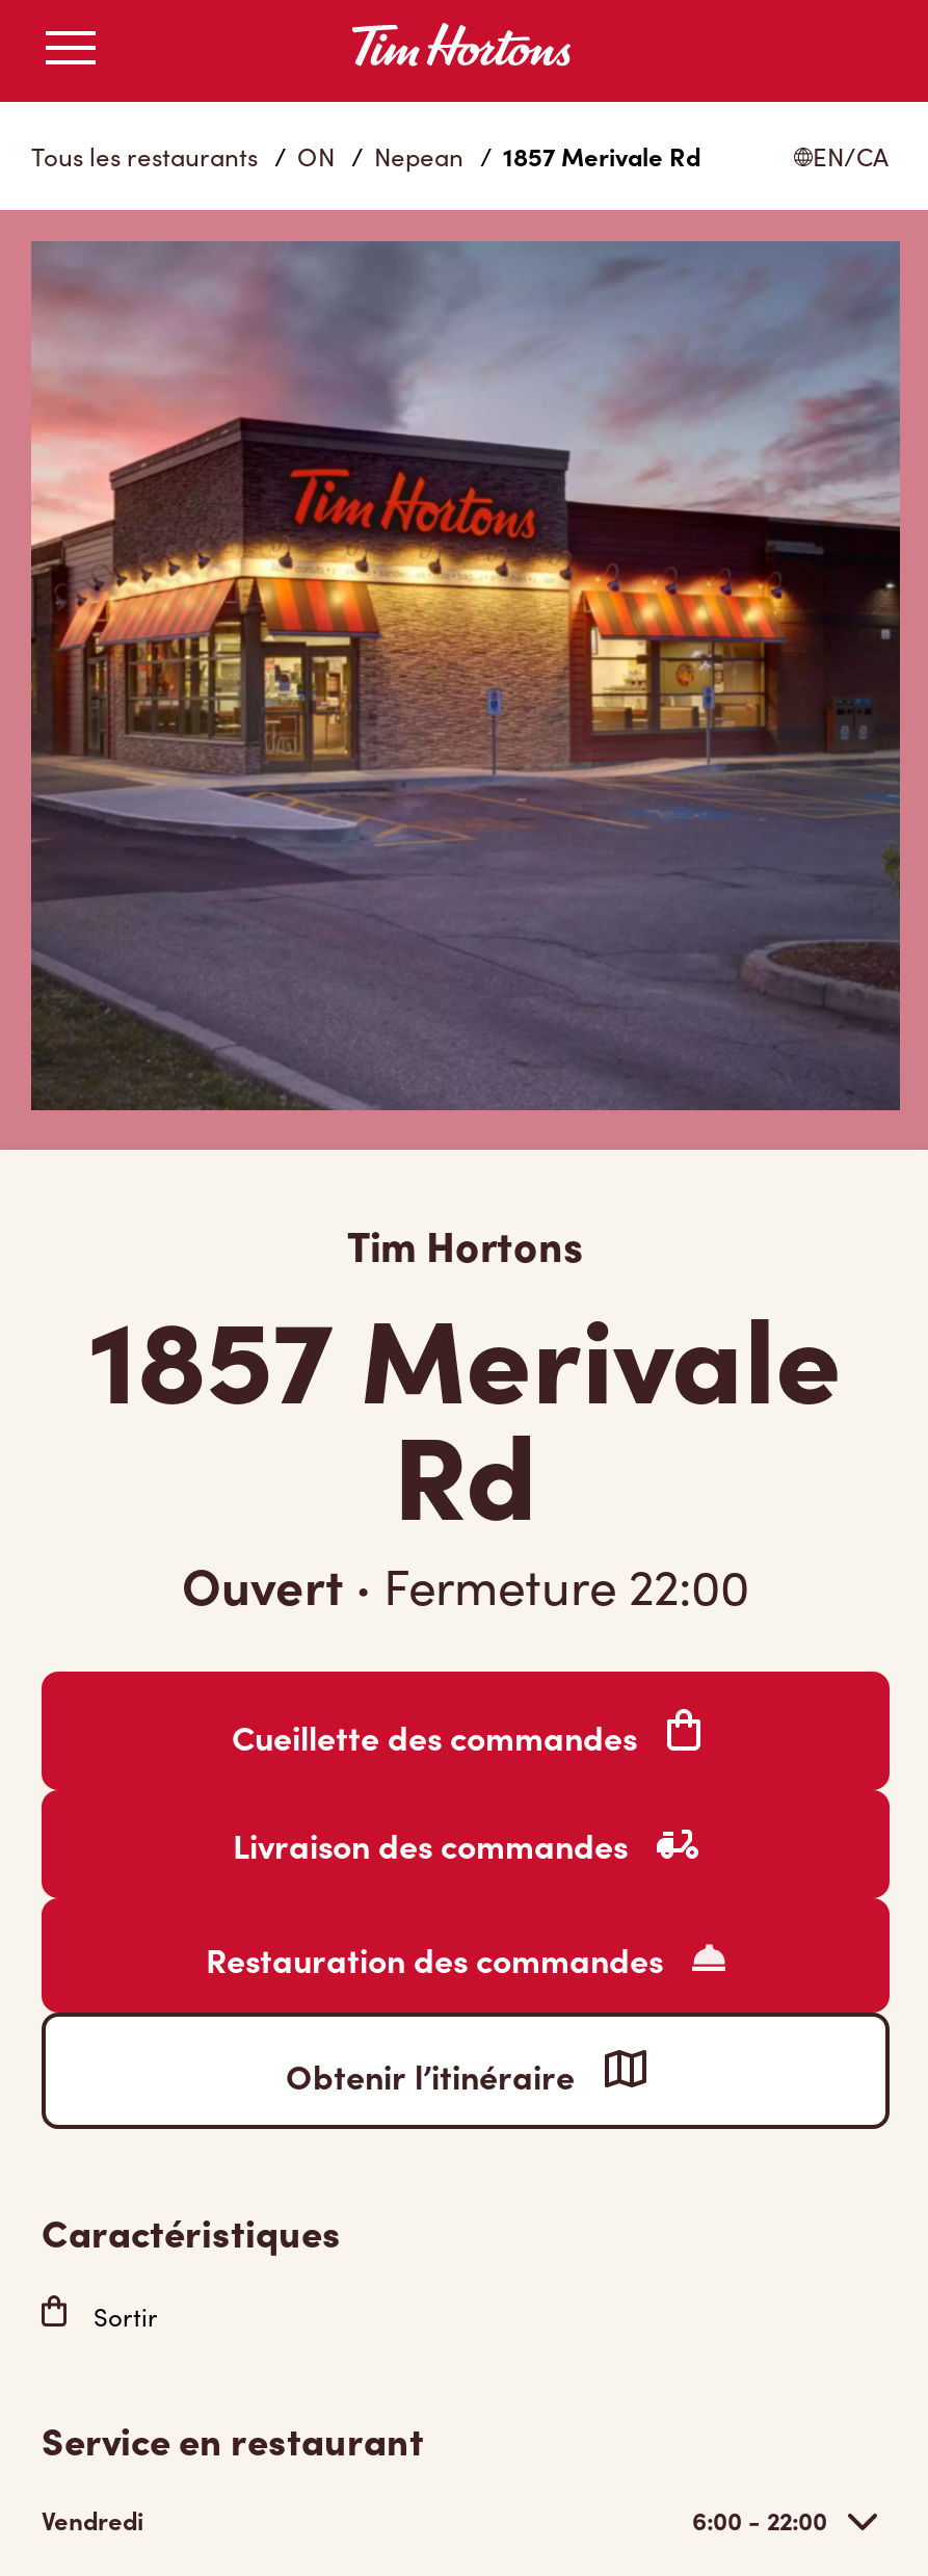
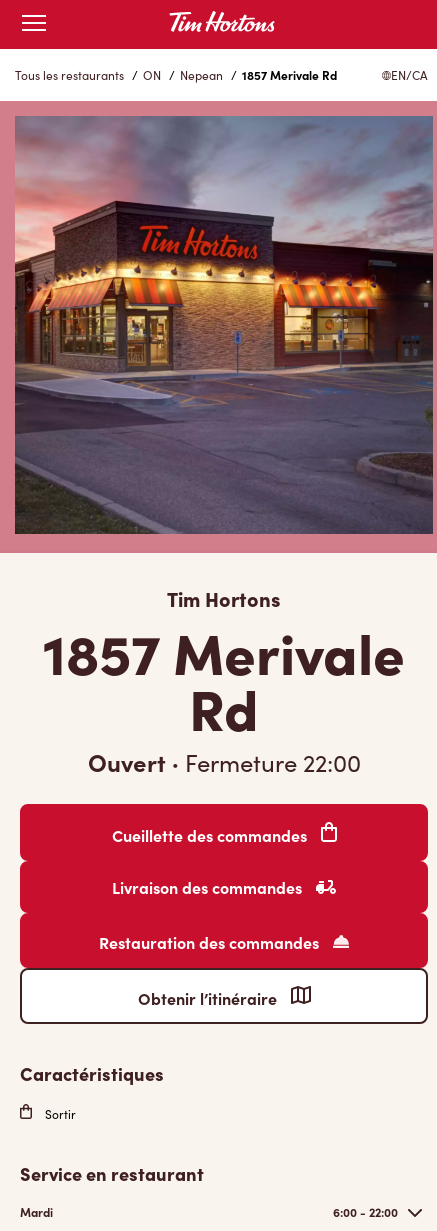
[42,2503,143,2536] Vendredi -> [20,1204,53,1220] Mardi

